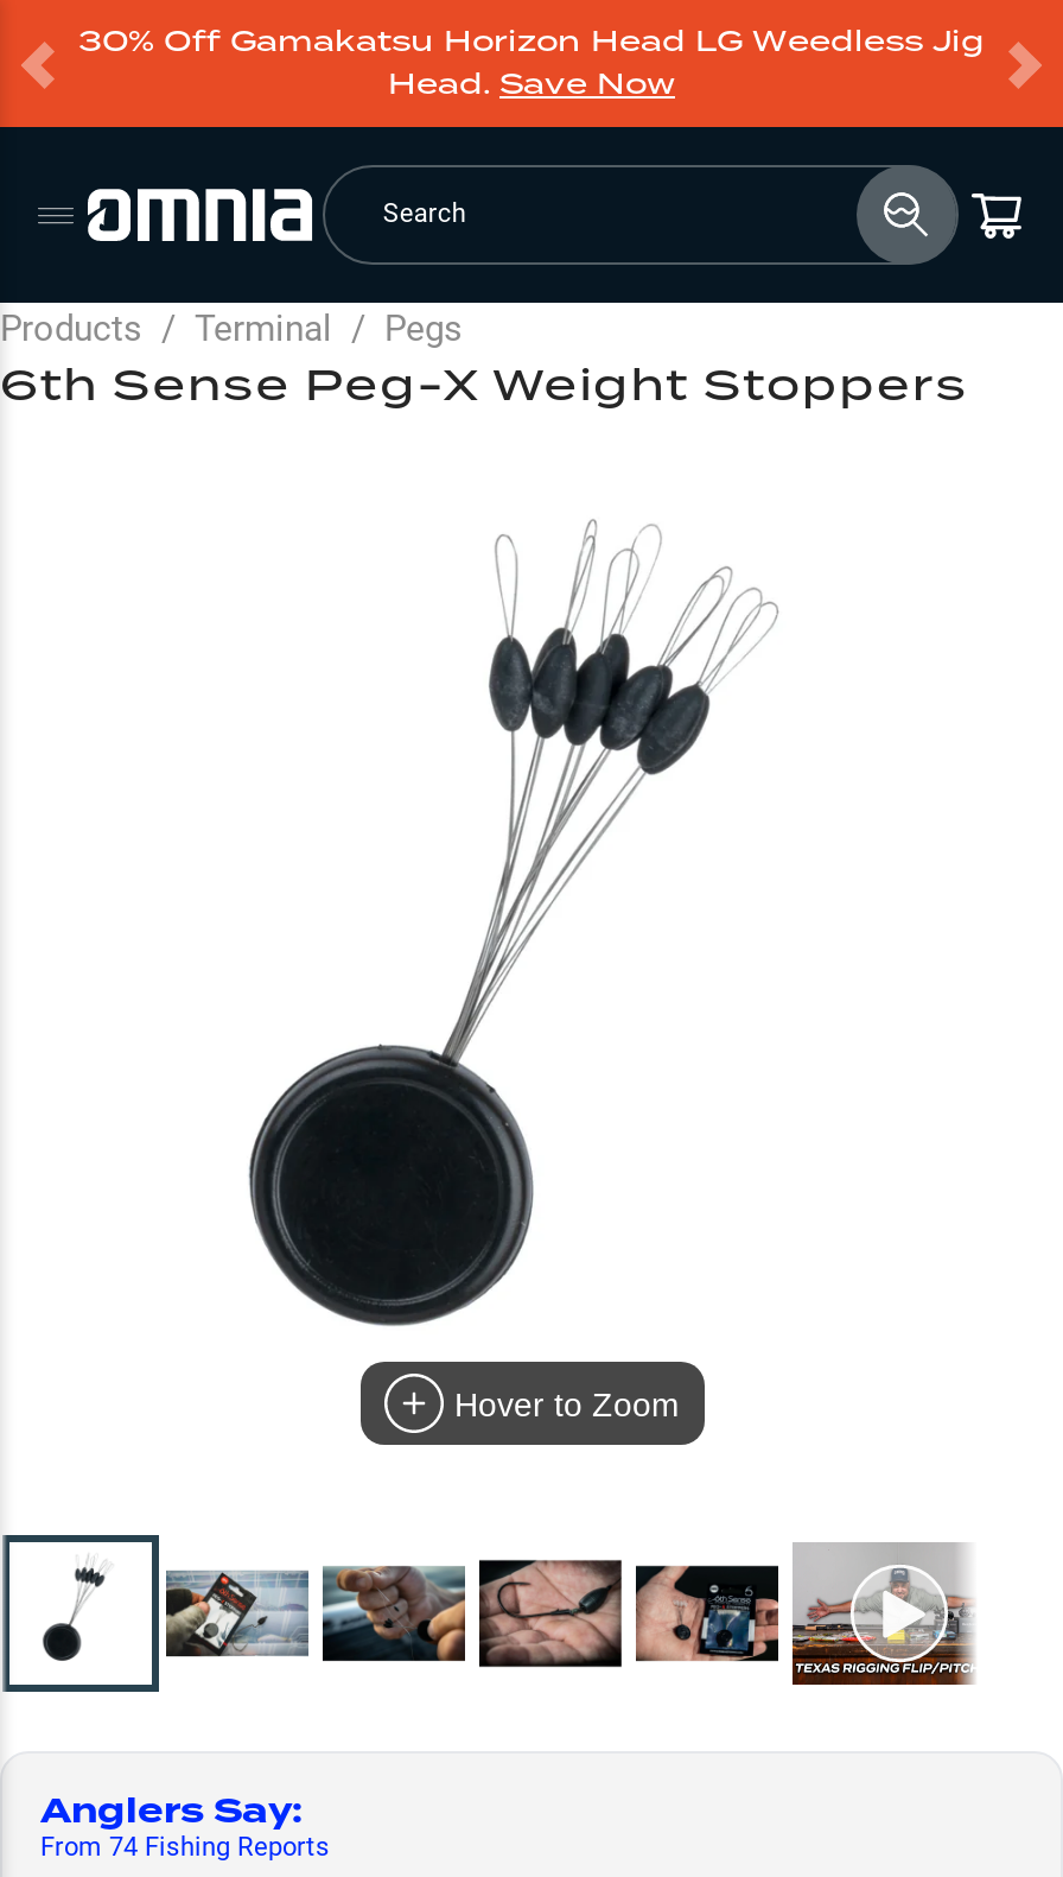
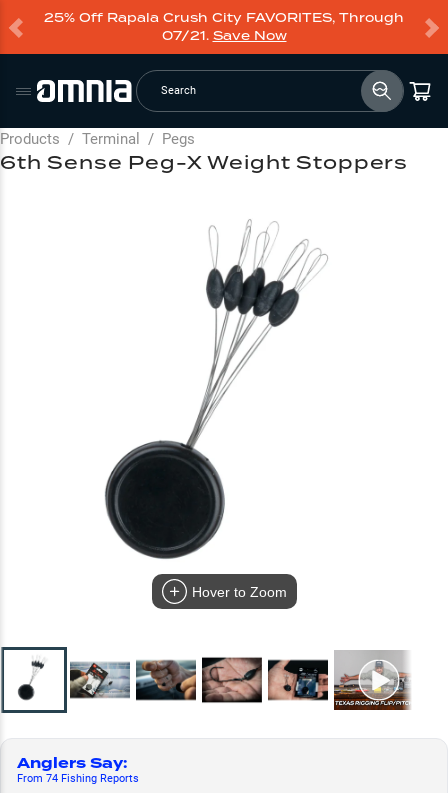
[78,20,985,103] 30% Off Gamakatsu Horizon Head LG Weedless Jig | Head. Save Now -> [44,9,404,44] 25% Off Rapala Crush City FAVORITES, Through | 07/21. Save Now

